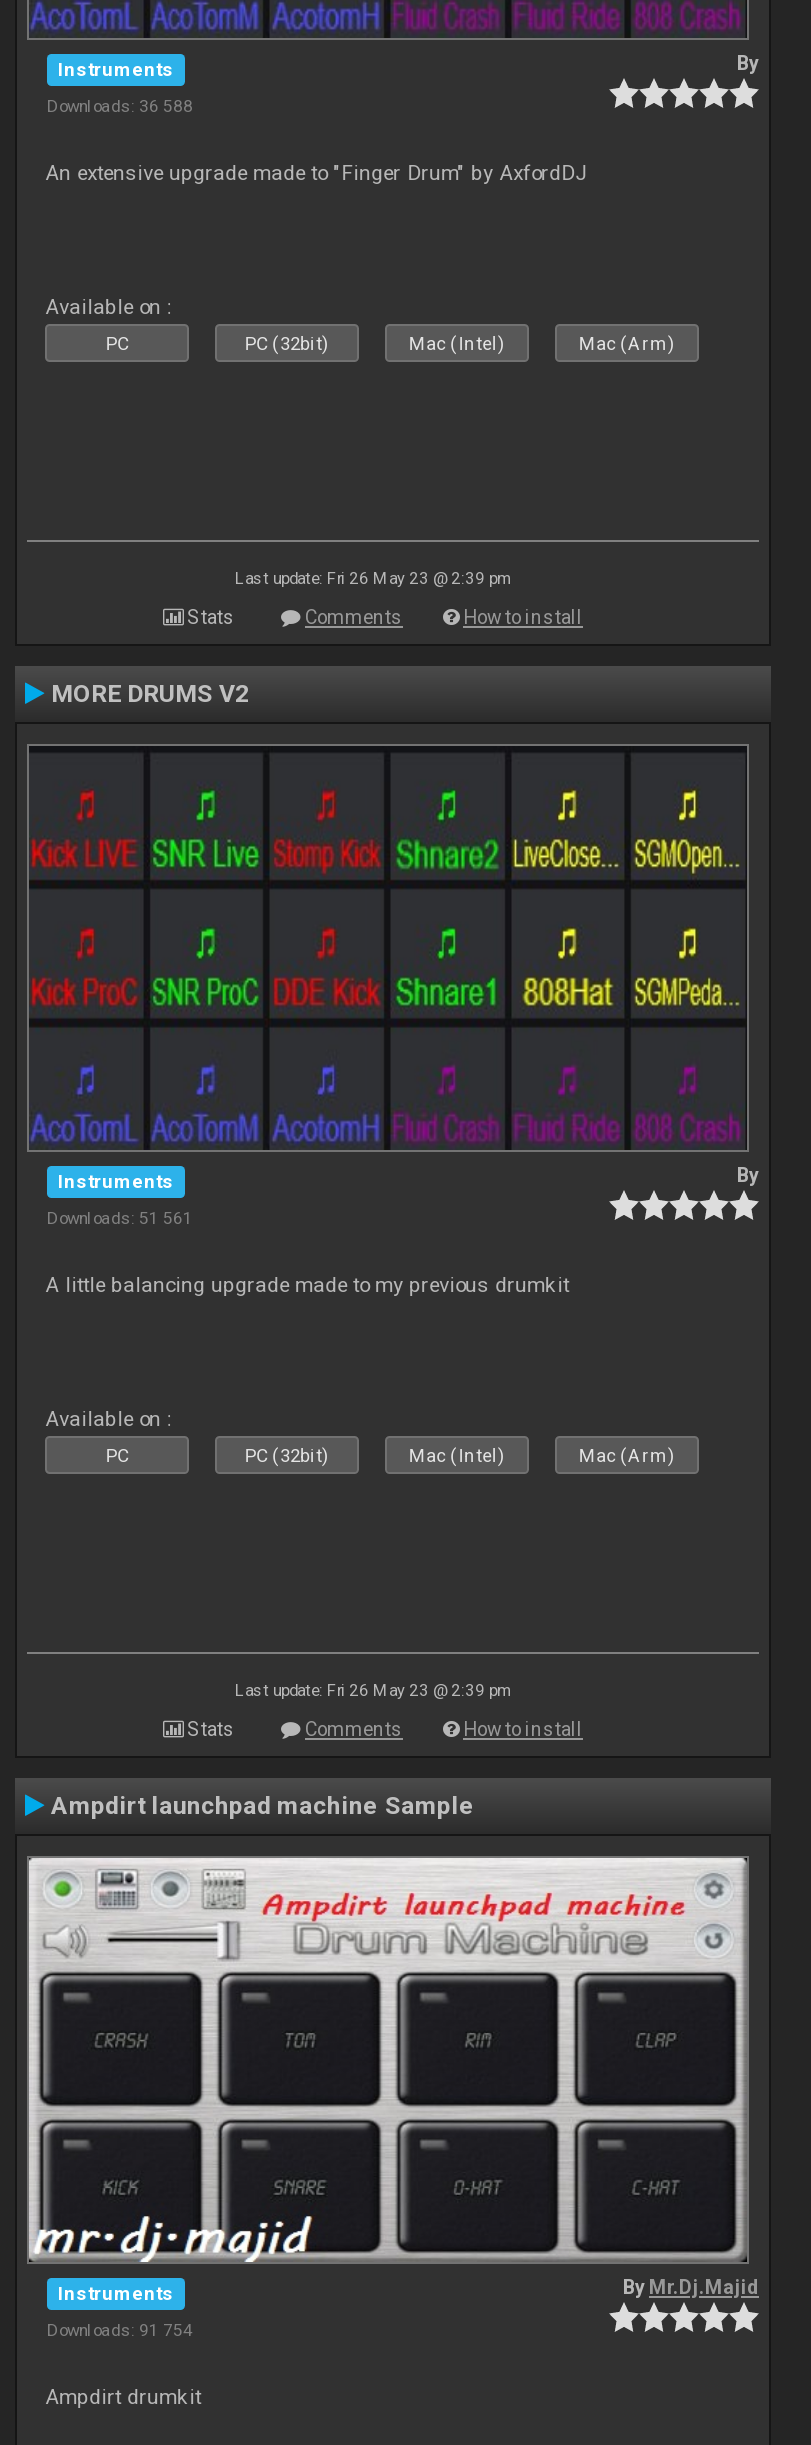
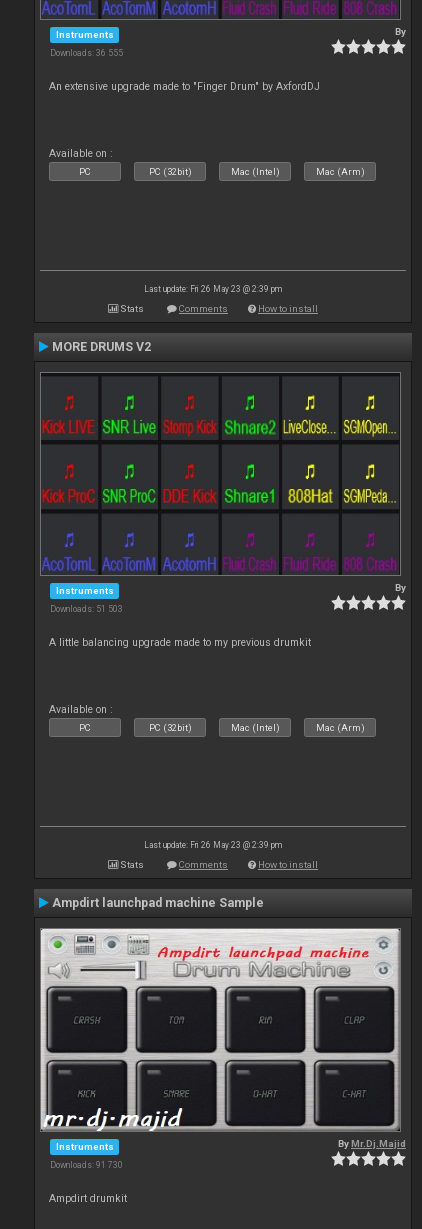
[47,95,193,115] Downloads: 36 588 -> [50,48,123,58] Downloads: 36 555
[47,1207,193,1227] Downloads: 51 561 -> [50,604,123,614] Downloads: 51 503
[47,2319,193,2339] Downloads: 91 754 -> [50,1160,123,1170] Downloads: 91 730

